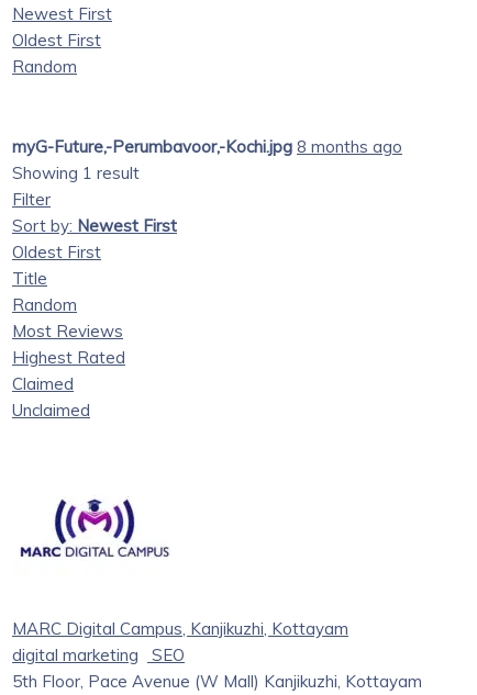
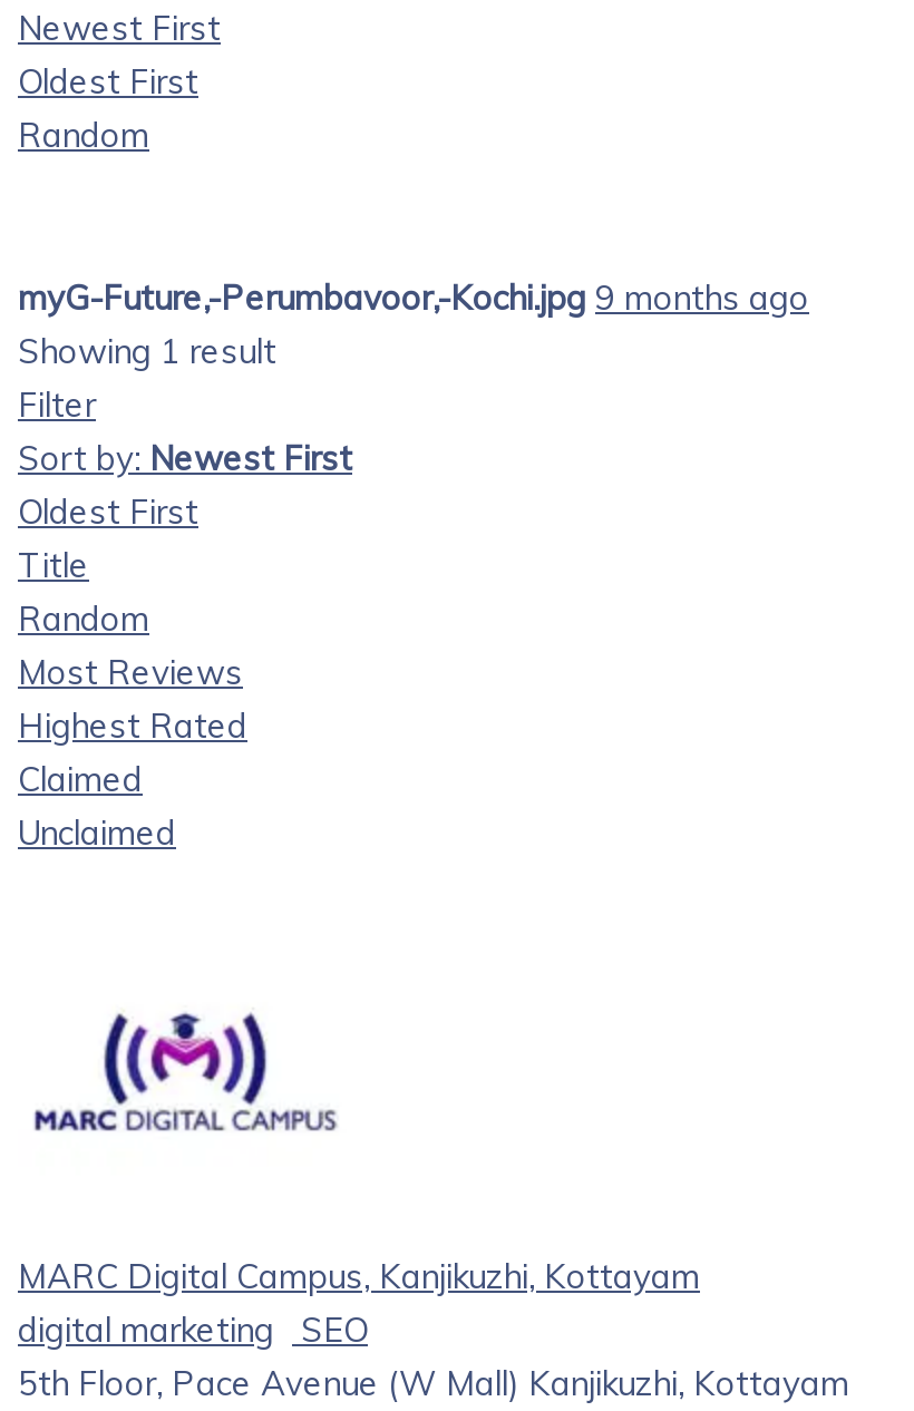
[12,136,402,157] myG-Future,-Perumbavoor,-Kochi.jpg 8 months ago -> [18,276,809,319] myG-Future,-Perumbavoor,-Kochi.jpg 9 months ago

